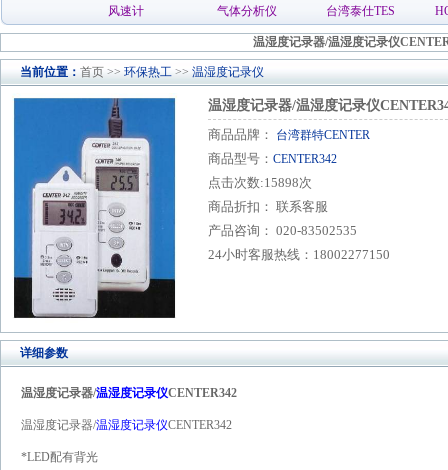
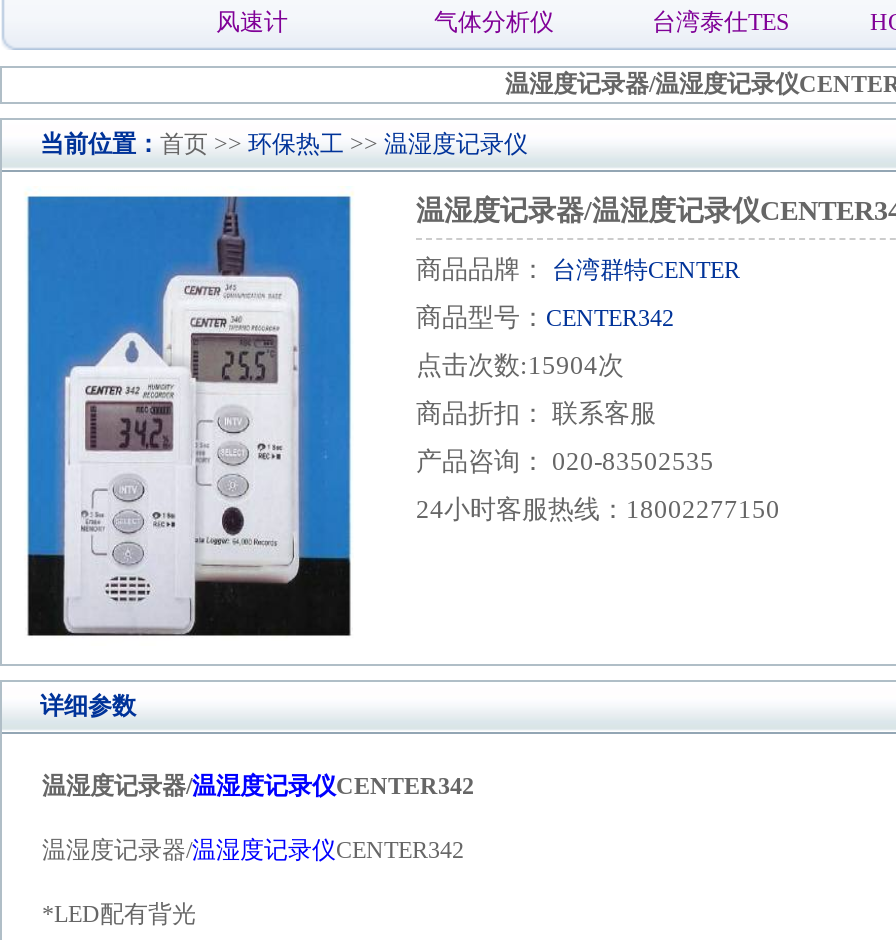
[208,175,312,190] 点击次数:15898次 -> [416,350,624,380] 点击次数:15904次

